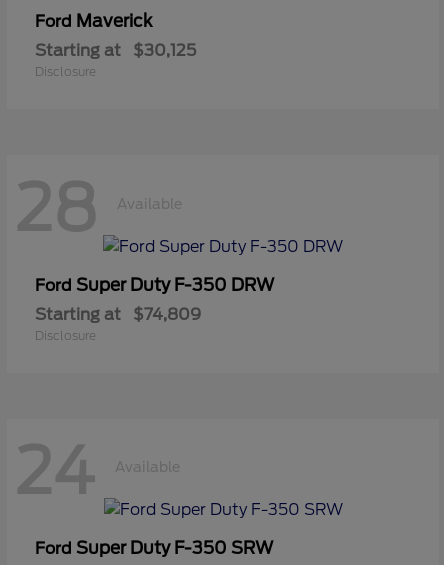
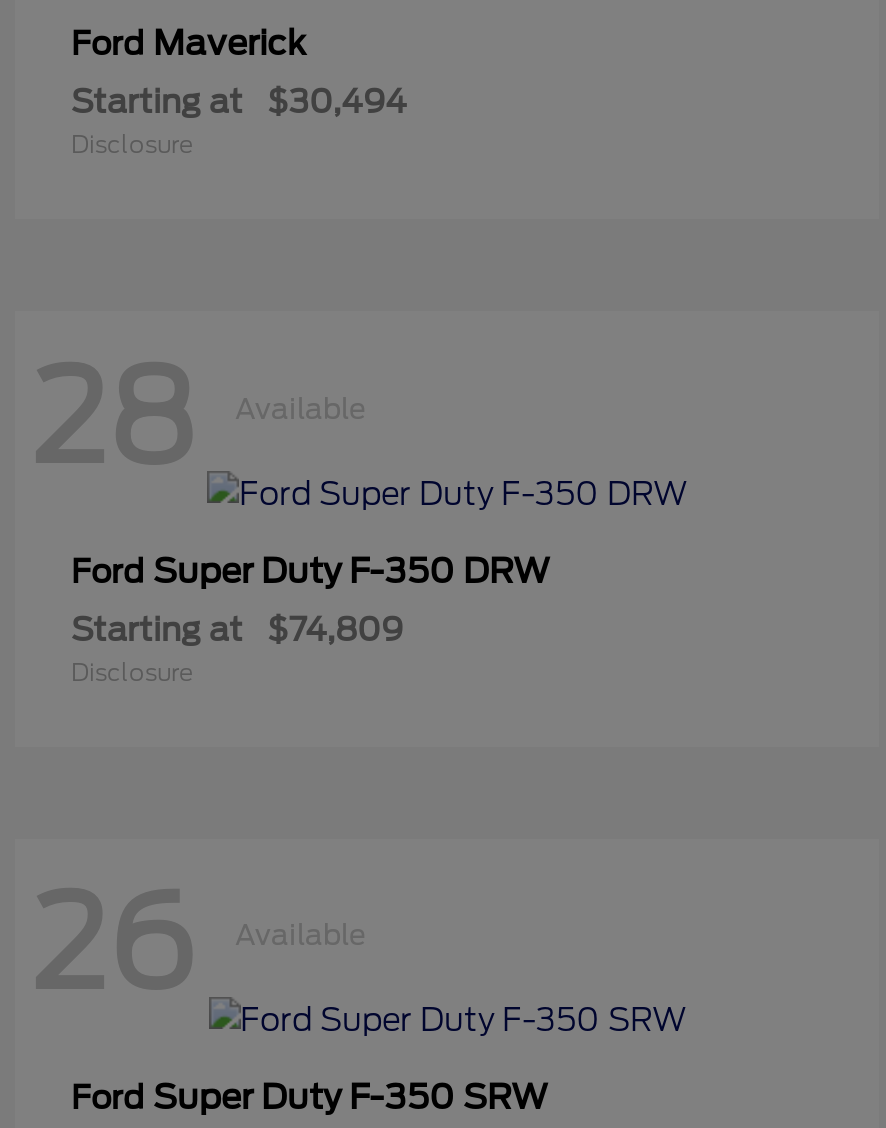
[35,41,196,60] Starting at $30,125 -> [71,84,407,122] Starting at $30,494
[15,433,95,509] 24 -> [31,868,195,1020] 26

